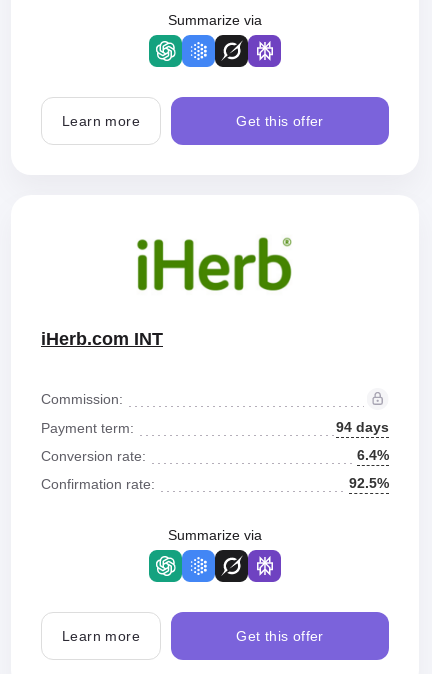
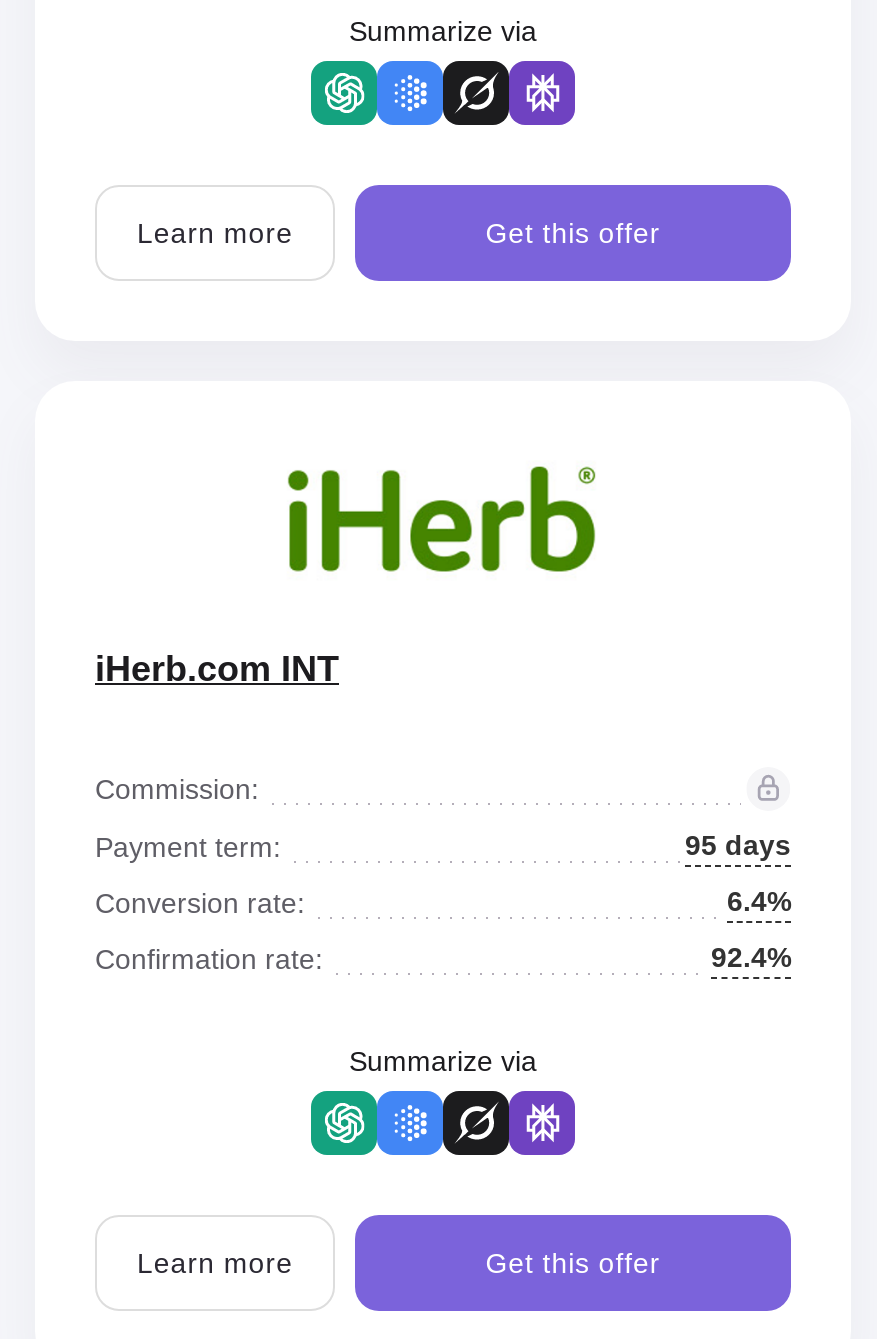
[336,419,389,435] 94 days -> [685,829,791,861] 95 days
[349,475,389,491] 92.5% -> [711,941,791,973] 92.4%

